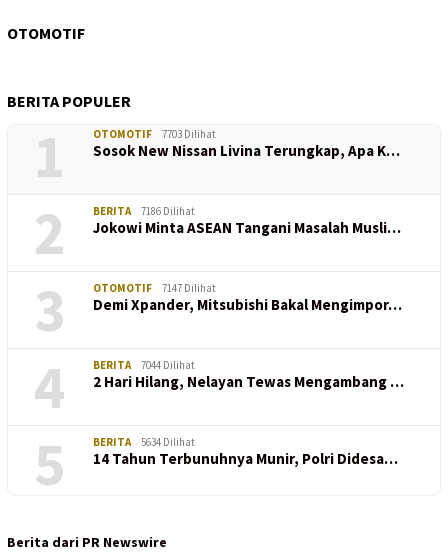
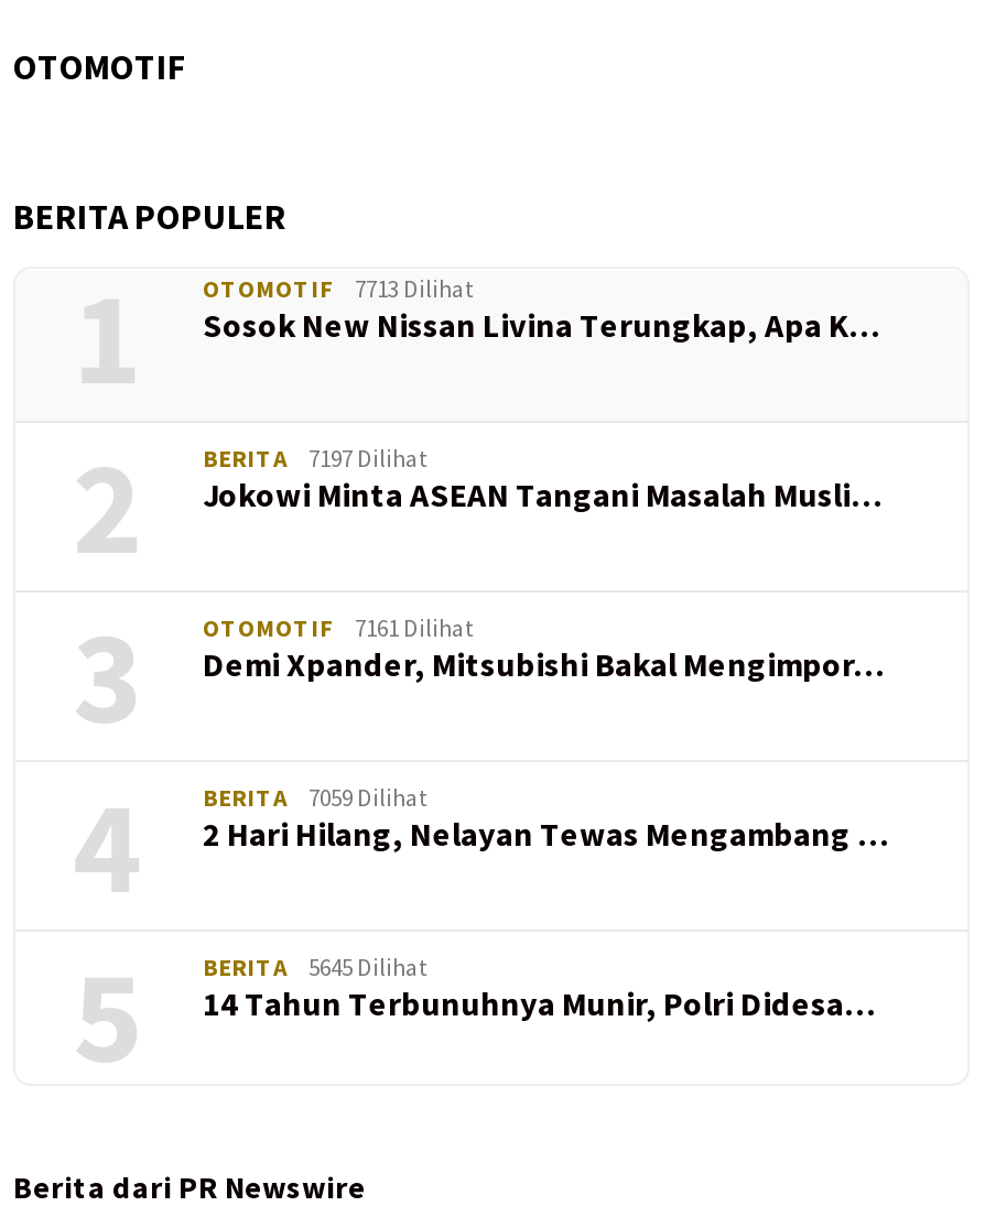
[93,127,216,141] OTOMOTIF 7703 Dilihat -> [203,273,474,304] OTOMOTIF 7713 Dilihat
[93,204,195,218] BERITA 7186 Dilihat -> [203,443,427,474] BERITA 7197 Dilihat
[93,281,216,295] OTOMOTIF 7147 Dilihat -> [203,612,474,643] OTOMOTIF 7161 Dilihat
[93,358,195,372] BERITA 7044 Dilihat -> [203,782,427,813] BERITA 7059 Dilihat
[93,435,195,449] BERITA 5634 Dilihat -> [203,952,427,982] BERITA 5645 Dilihat

